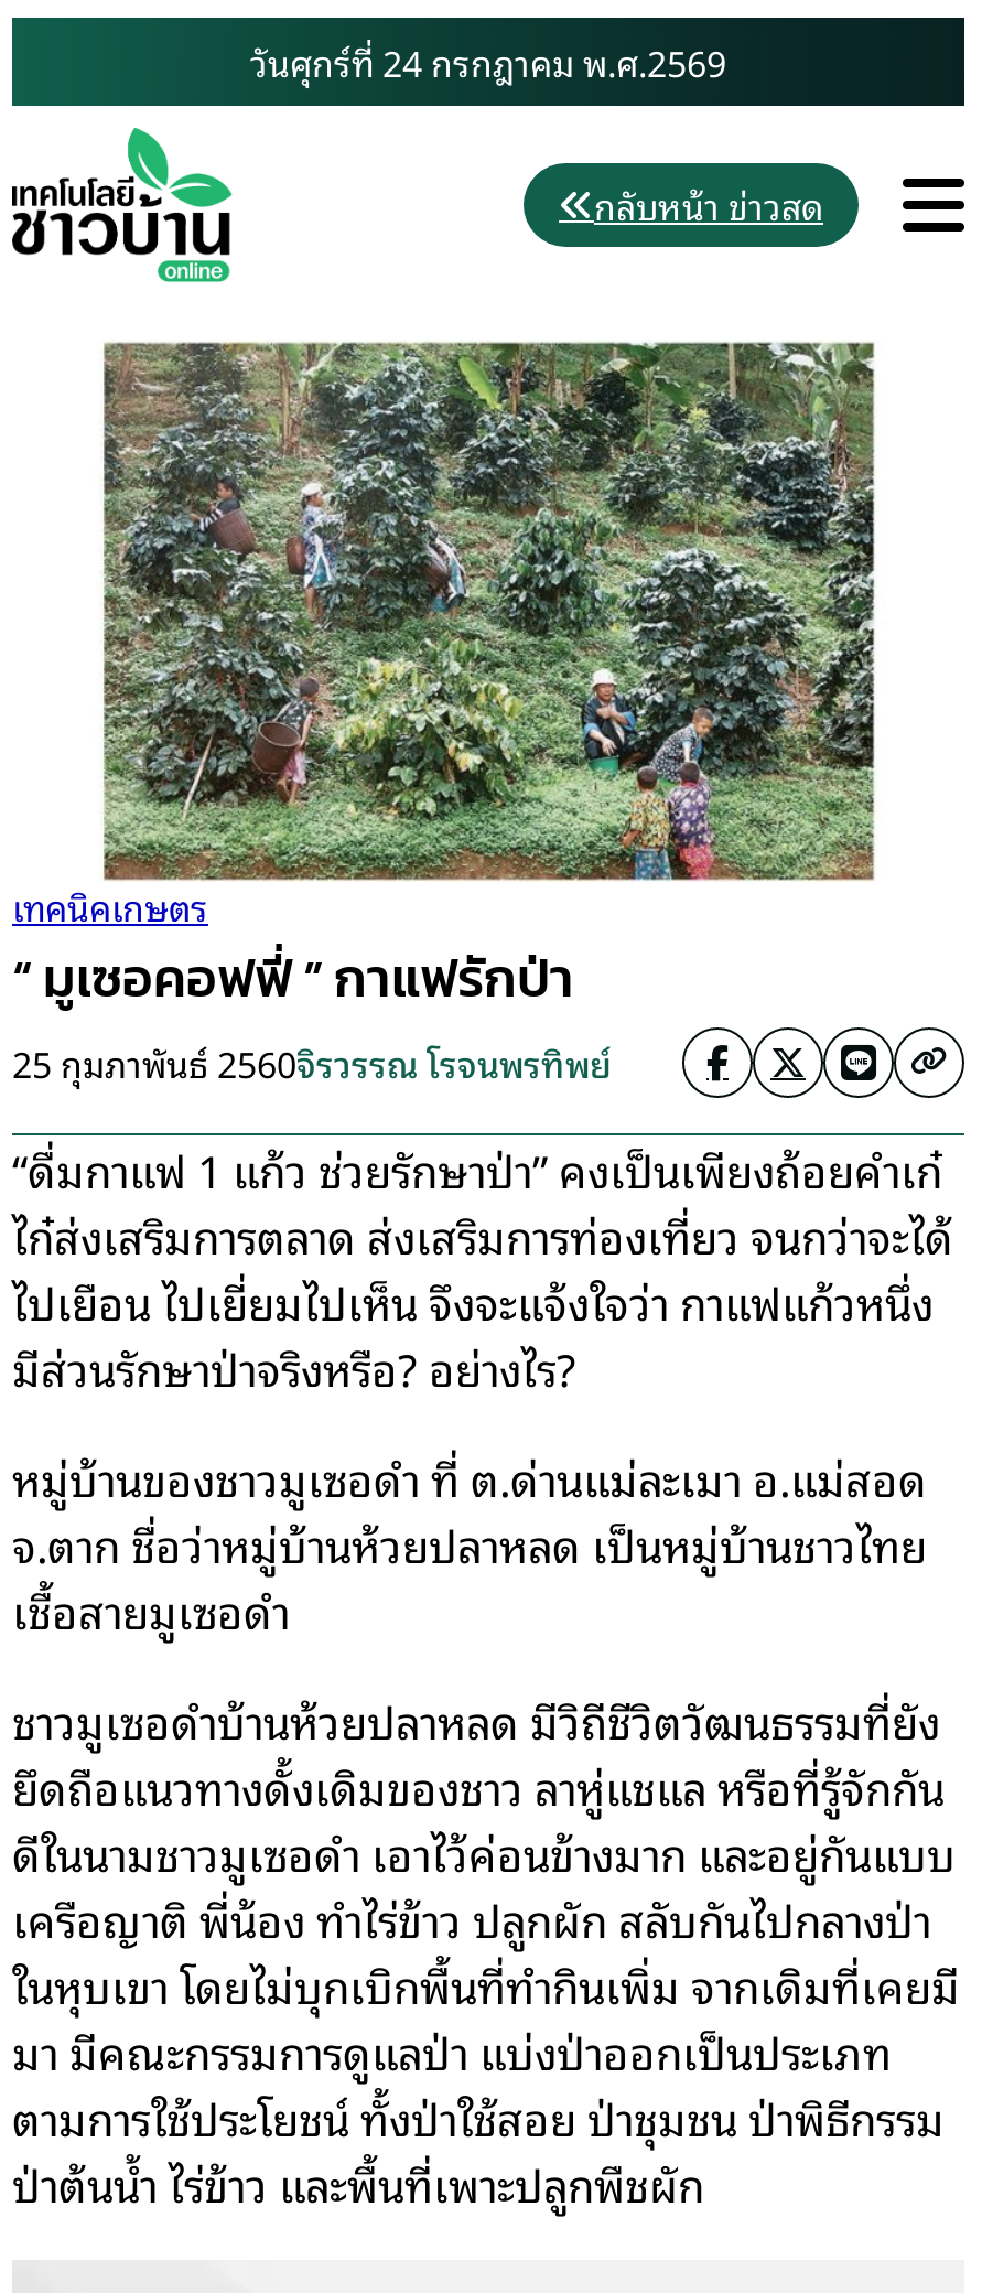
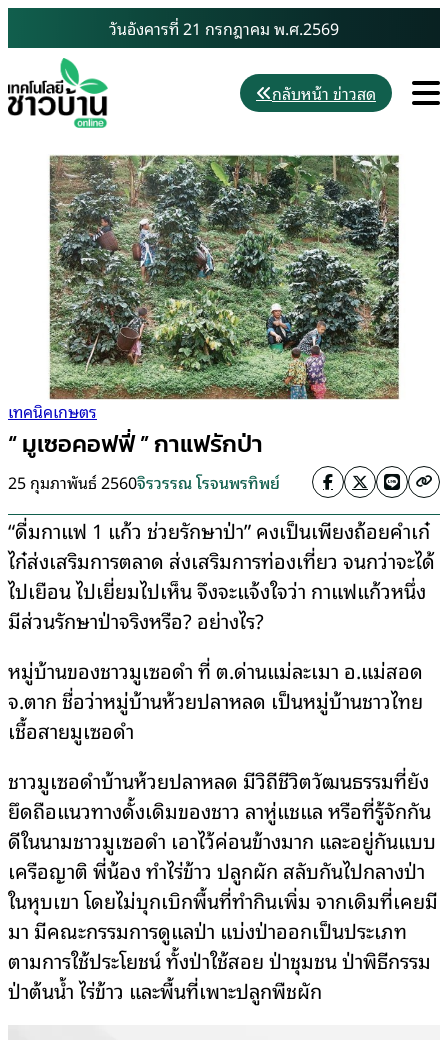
[250,33,726,90] วันศุกร์ที่ 24 กรกฎาคม พ.ศ.2569 -> [109,15,339,41] วันอังคารที่ 21 กรกฎาคม พ.ศ.2569

